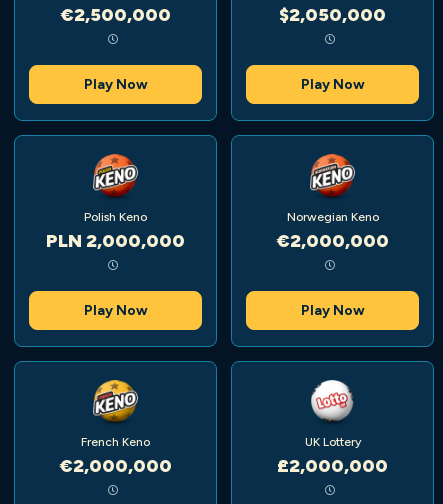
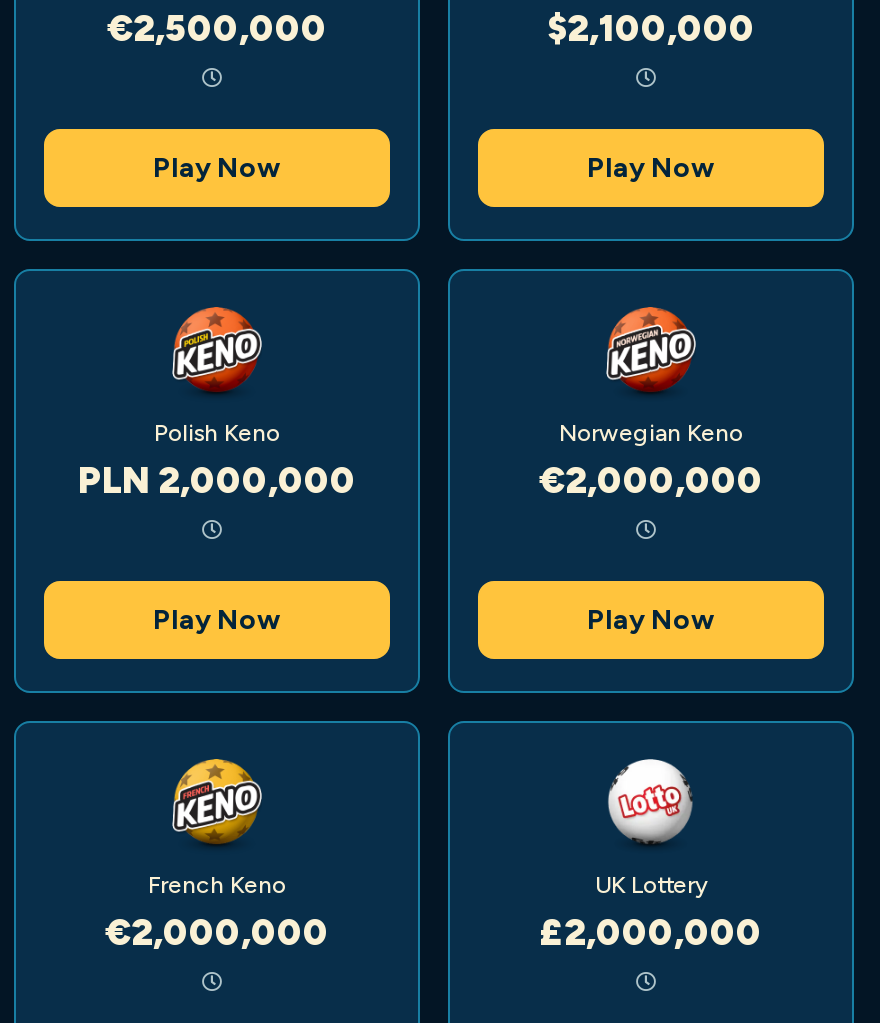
[279,4,386,26] $2,050,000 -> [547,8,755,52] $2,100,000

